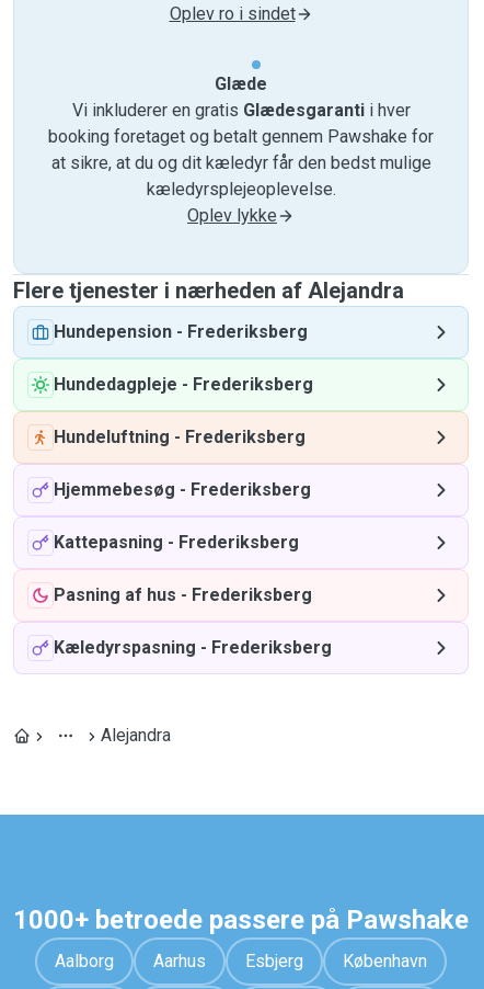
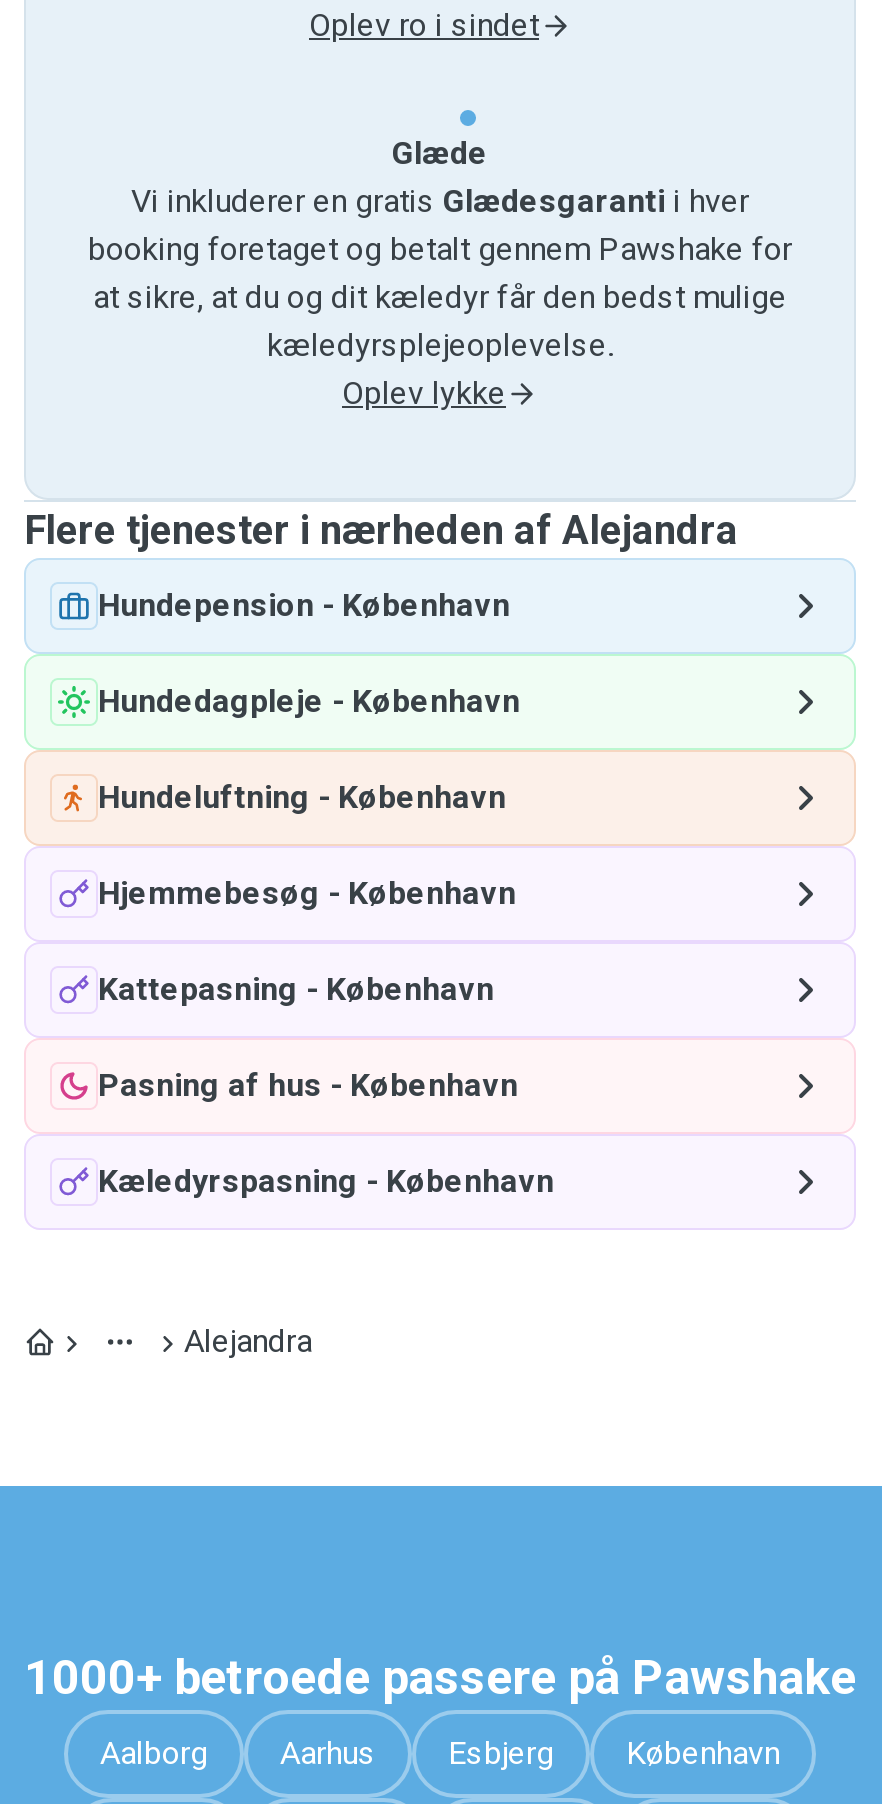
[54,321,308,342] Hundepension - Frederiksberg -> [98,586,510,624] Hundepension - København
[54,374,313,395] Hundedagpleje - Frederiksberg -> [98,682,520,720] Hundedagpleje - København
[54,427,306,447] Hundeluftning - Frederiksberg -> [98,778,506,816] Hundeluftning - København
[54,479,311,500] Hjemmebesøg - Frederiksberg -> [98,874,516,912] Hjemmebesøg - København
[54,532,299,553] Kattepasning - Frederiksberg -> [98,970,494,1008] Kattepasning - København
[54,584,312,605] Pasning af hus - Frederiksberg -> [98,1066,518,1104] Pasning af hus - København
[54,637,332,658] Kæledyrspasning - Frederiksberg -> [98,1162,554,1200] Kæledyrspasning - København

